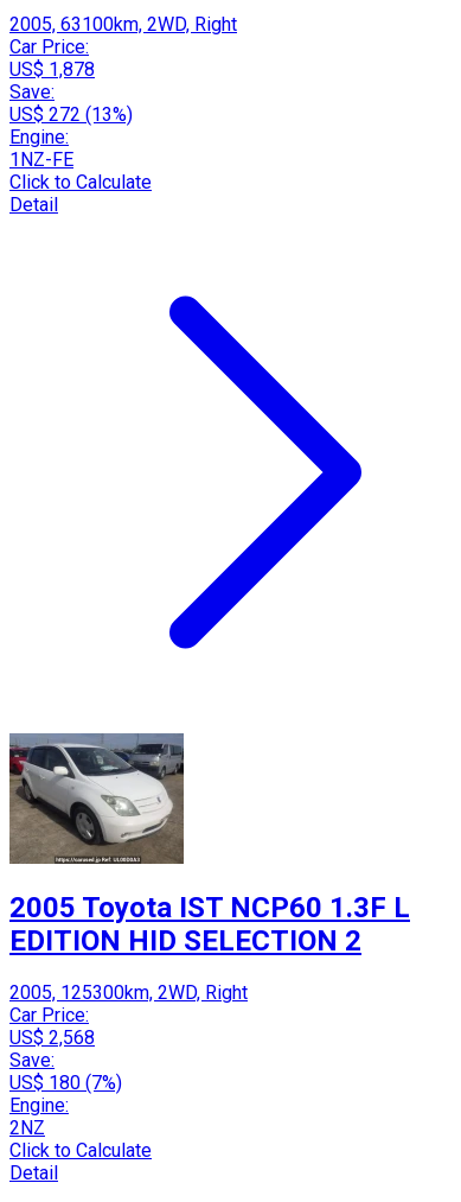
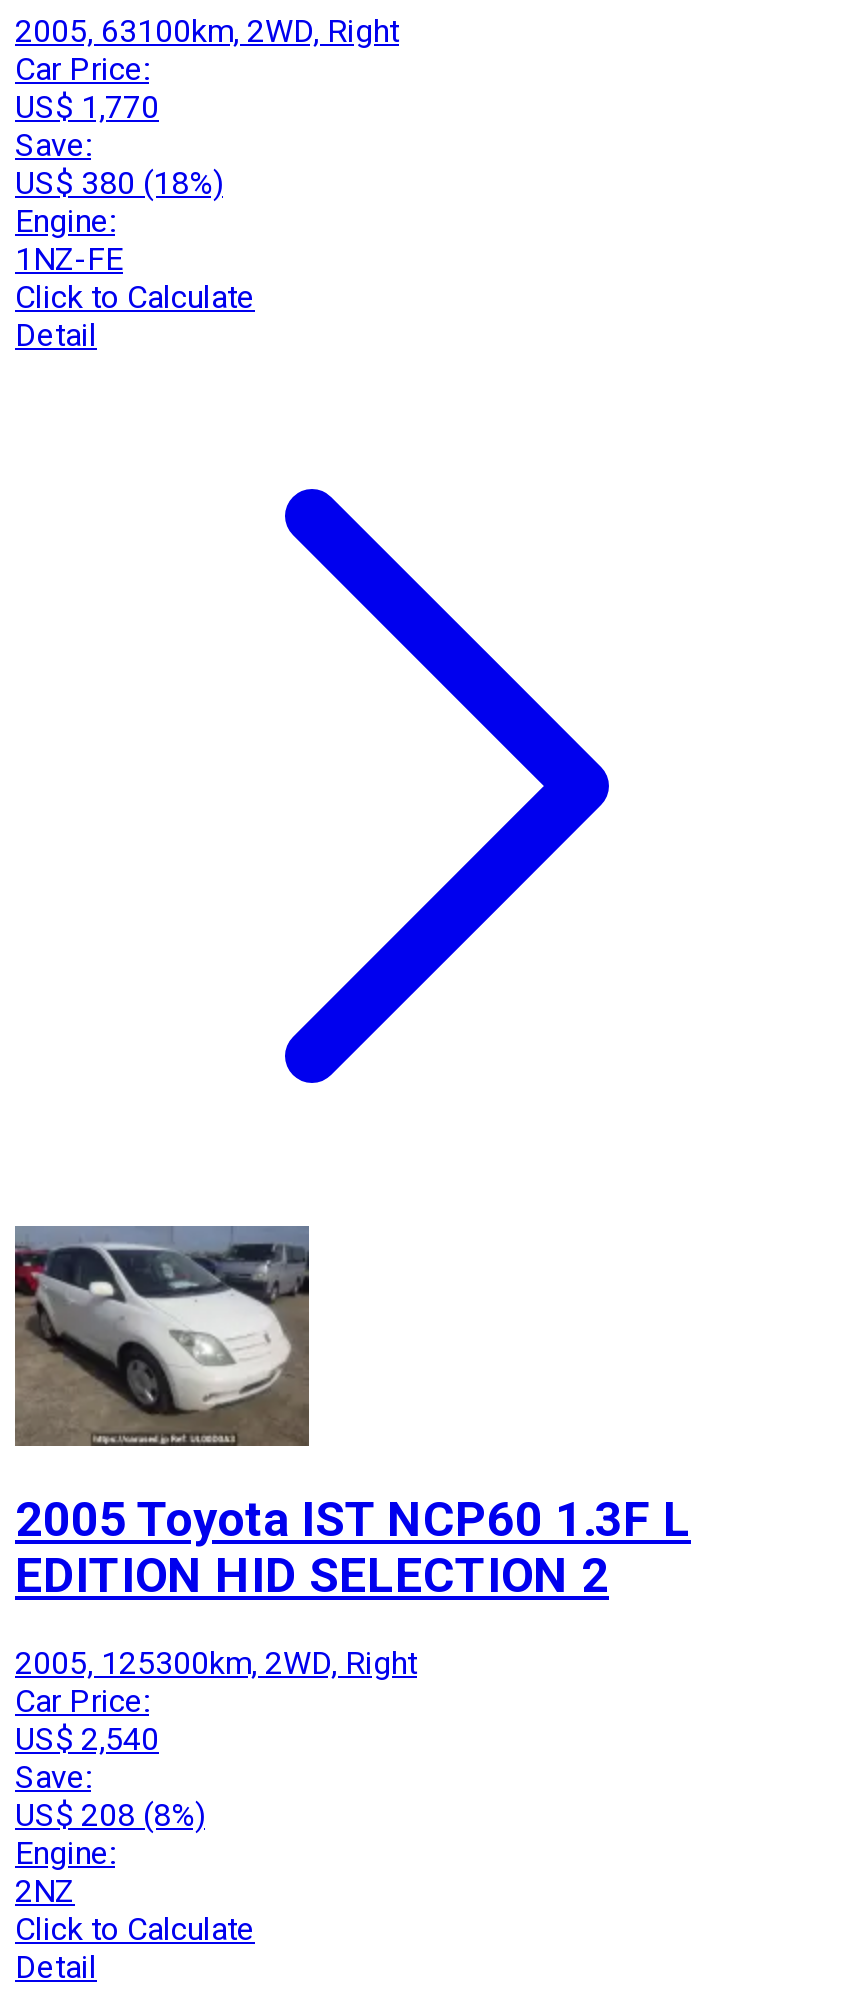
[9,58,95,80] US$ 1,878 -> [15,87,159,125] US$ 1,770
[9,103,133,125] US$ 272 (13%) -> [15,163,223,201] US$ 380 (18%)
[9,1027,95,1049] US$ 2,568 -> [15,1721,159,1759] US$ 2,540
[9,1072,122,1094] US$ 180 (7%) -> [15,1797,205,1835] US$ 208 (8%)

